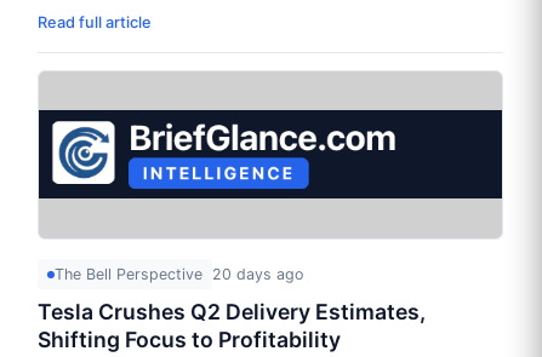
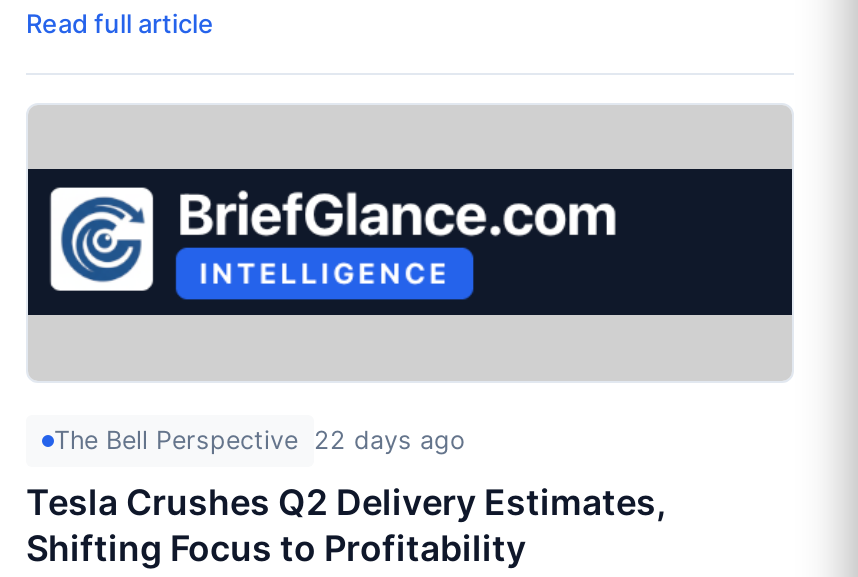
[55,265,303,283] The Bell Perspective 20 days ago -> [54,425,464,455] The Bell Perspective 22 days ago

